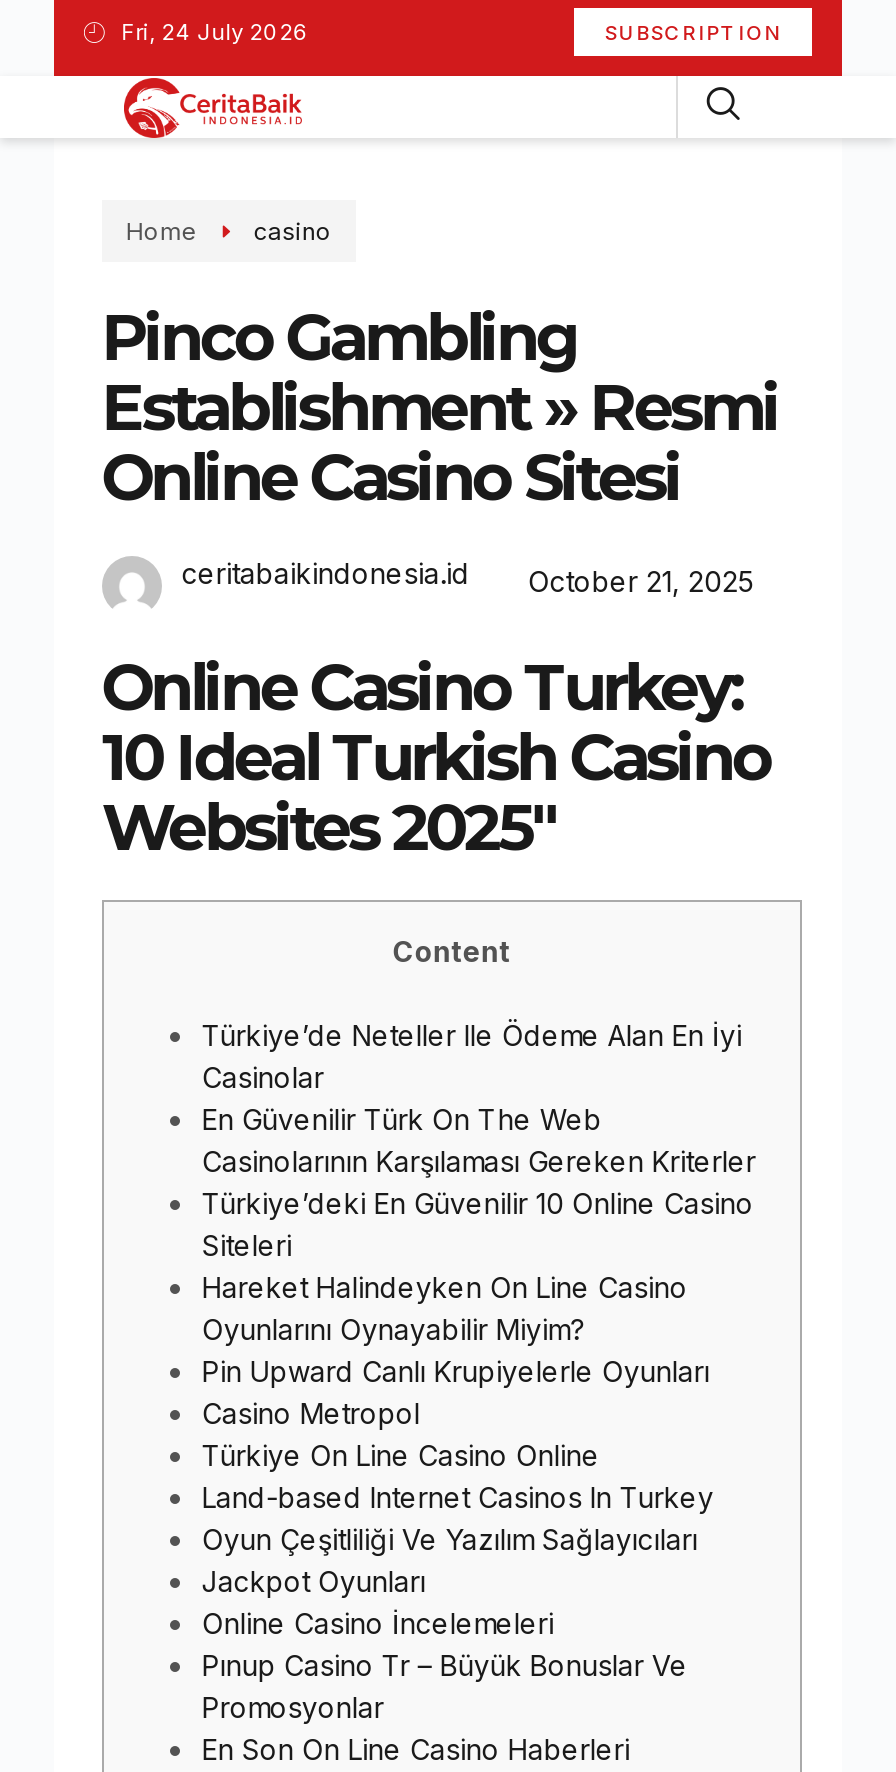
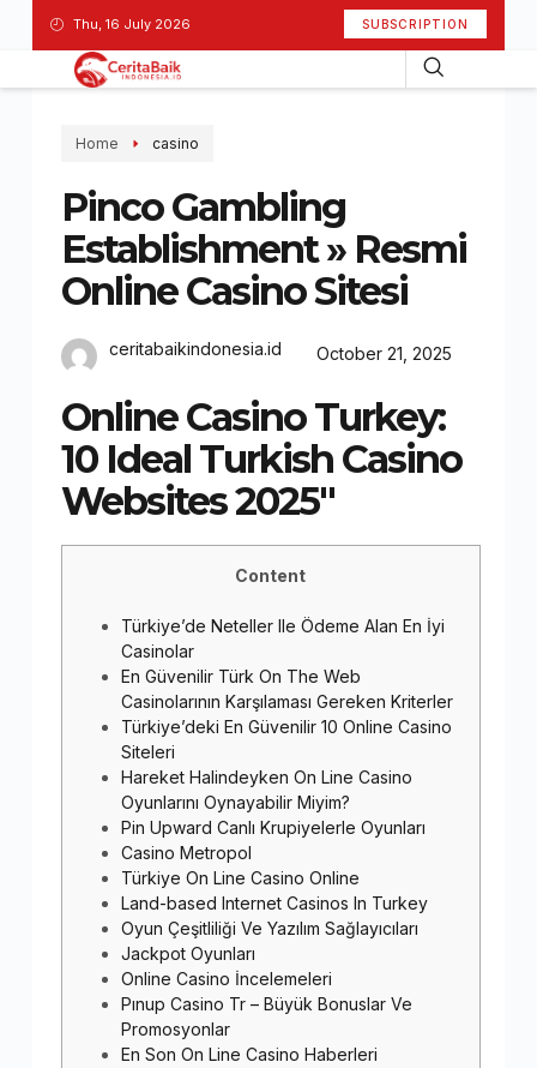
[121,17,309,45] Fri, 24 July 2026 -> [73,15,190,32] Thu, 16 July 2026

